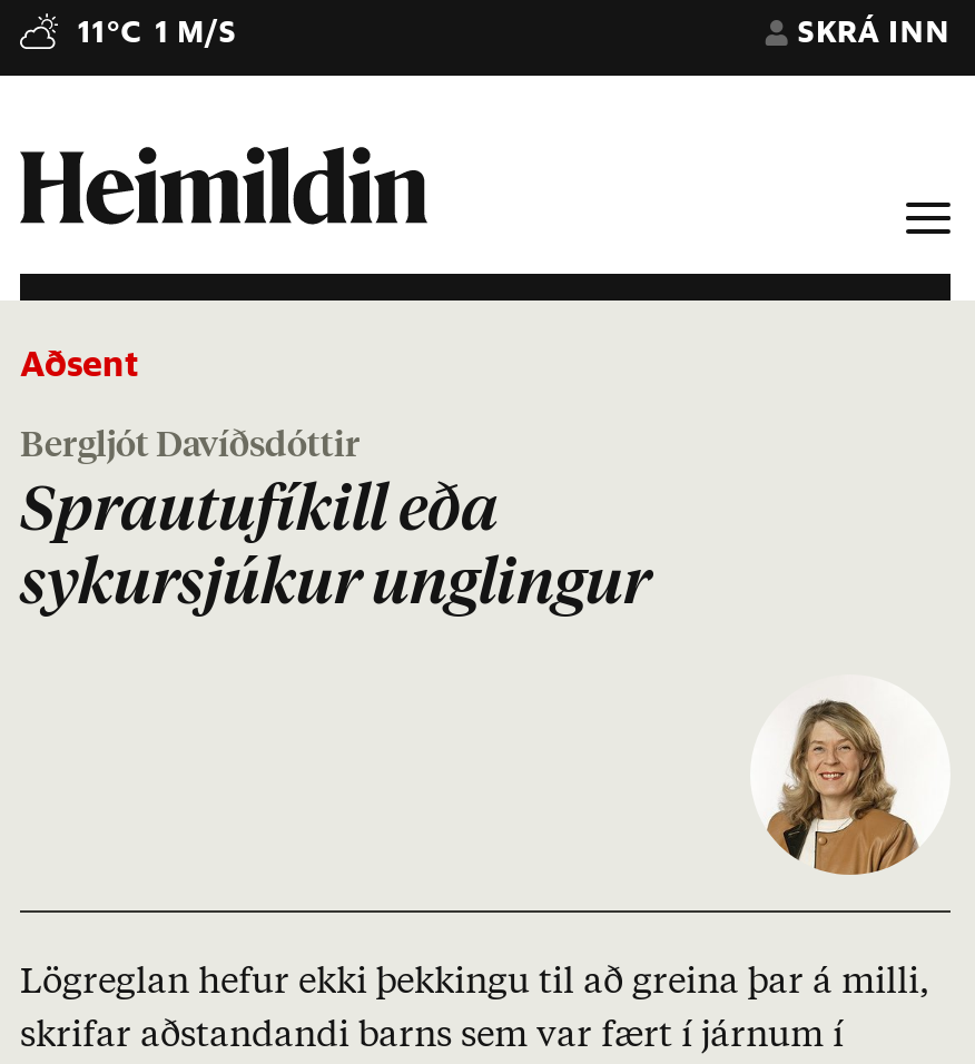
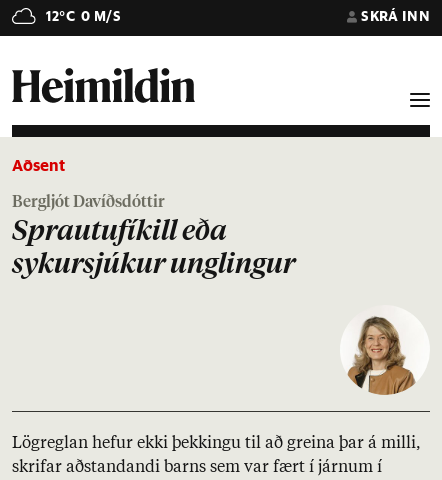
[78,11,237,51] 11°C 1 M/S -> [46,7,121,25] 12°C 0 M/S

